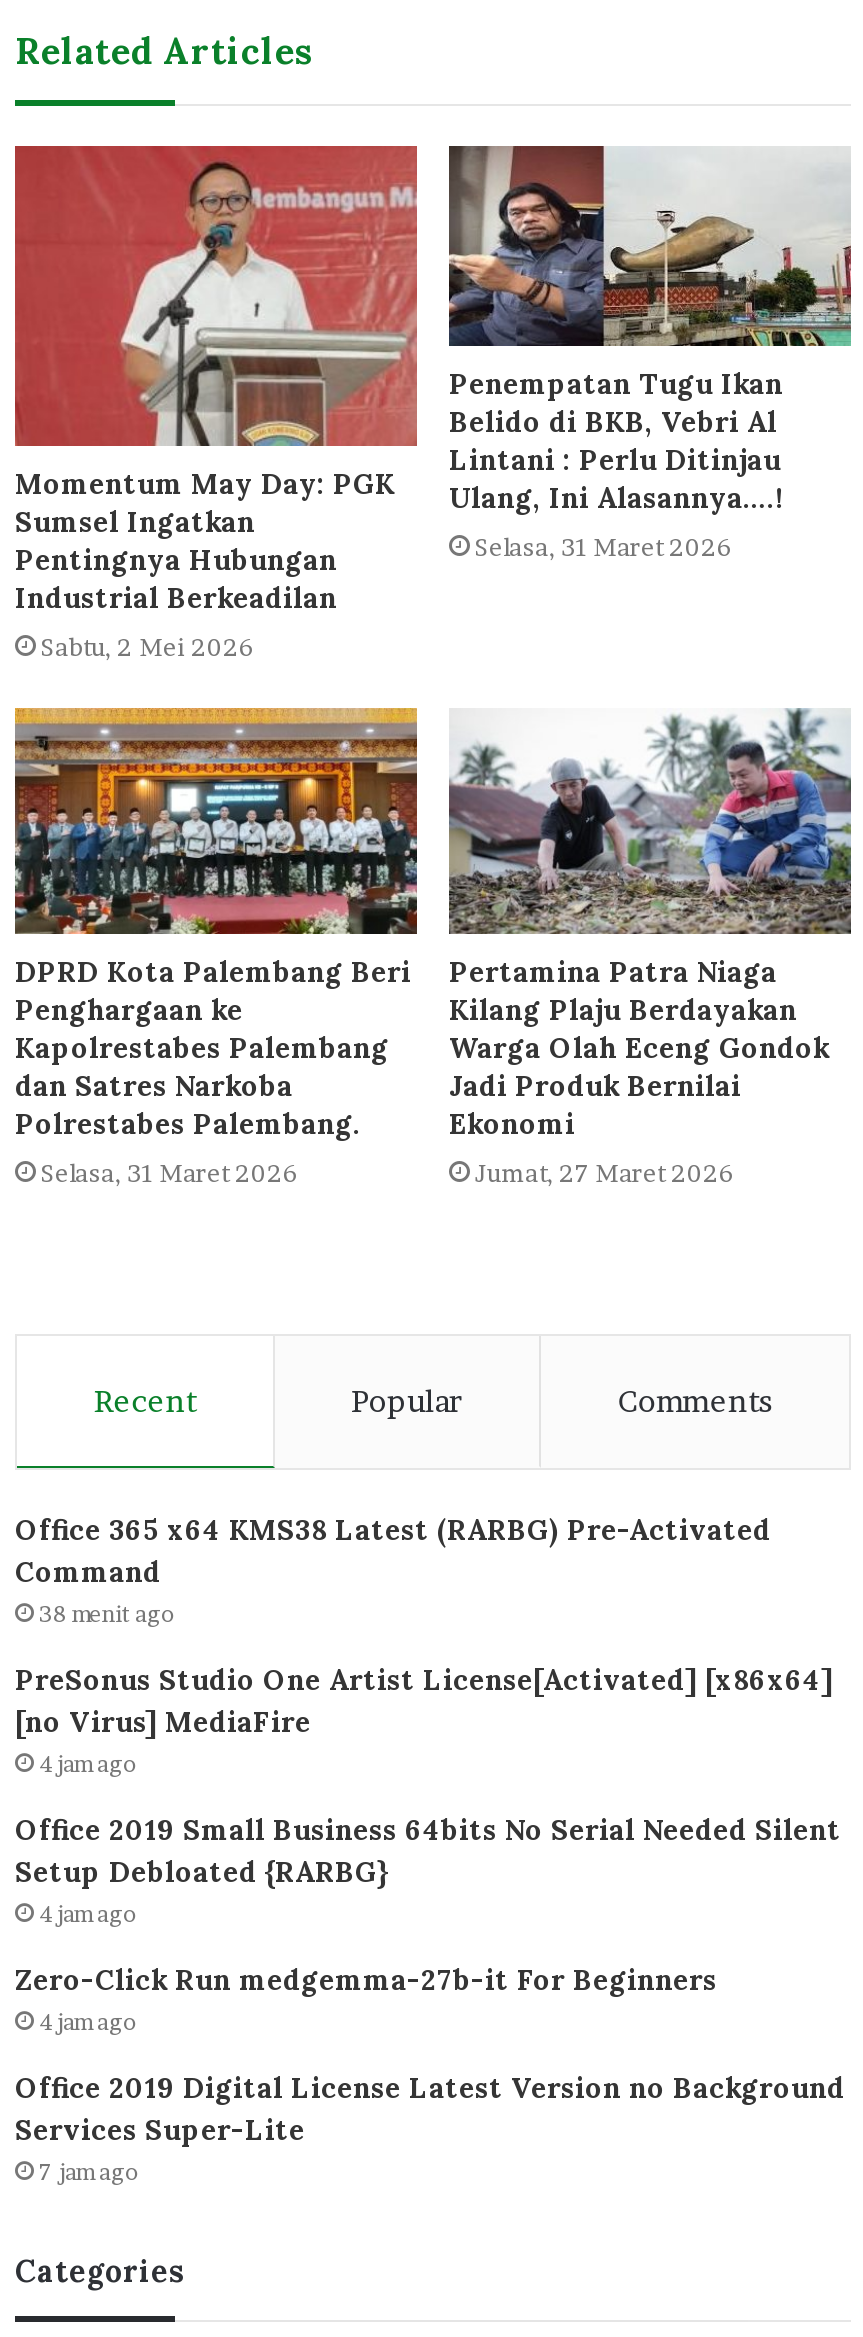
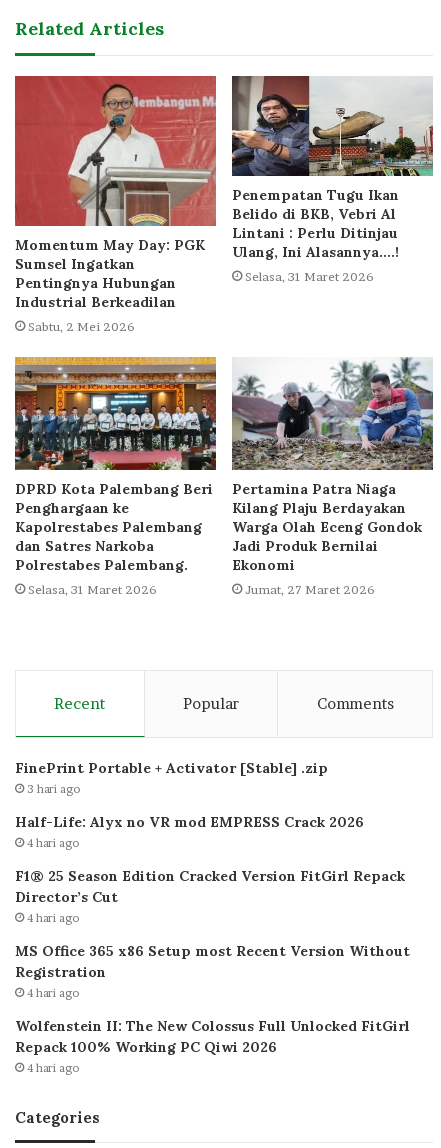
[15,1512,771,1628] Office 365 x64 KMS38 Latest (RARBG) Pre-Activated | Command | 38 menit ago -> [15,759,328,796] FinePrint Portable + Activator [Stable] .zip | 3 hari ago
[15,1662,833,1778] PreSonus Studio One Artist License[Activated] [x86x64] | [no Virus] MediaFire | 4 jam ago -> [15,813,364,850] Half-Life: Alyx no VR mod EMPRESS Crack 2026 | 4 hari ago
[15,1812,841,1928] Office 2019 Small Business 64bits No Serial Needed Silent | Setup Debloated {RARBG} | 4 jam ago -> [15,867,405,925] F1® 25 Season Edition Cracked Version FitGirl Repack | Director’s Cut | 4 hari ago
[15,1962,717,2036] Zero-Click Run medgemma-27b-it For Beginners | 4 jam ago -> [15,942,410,1000] MS Office 365 x86 Setup most Recent Version Without | Registration | 4 hari ago
[15,2070,845,2186] Office 2019 Digital License Latest Version no Background | Services Super-Lite | 7 jam ago -> [15,1017,410,1075] Wolfenstein II: The New Colossus Full Unlocked FitGirl | Repack 100% Working PC Qiwi 2026 | 4 hari ago

